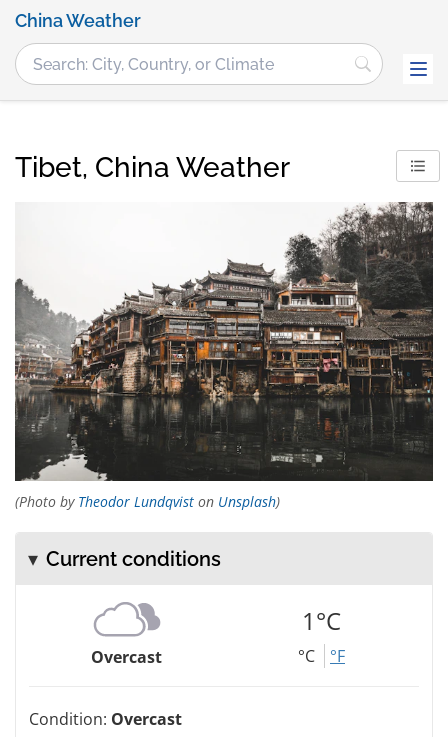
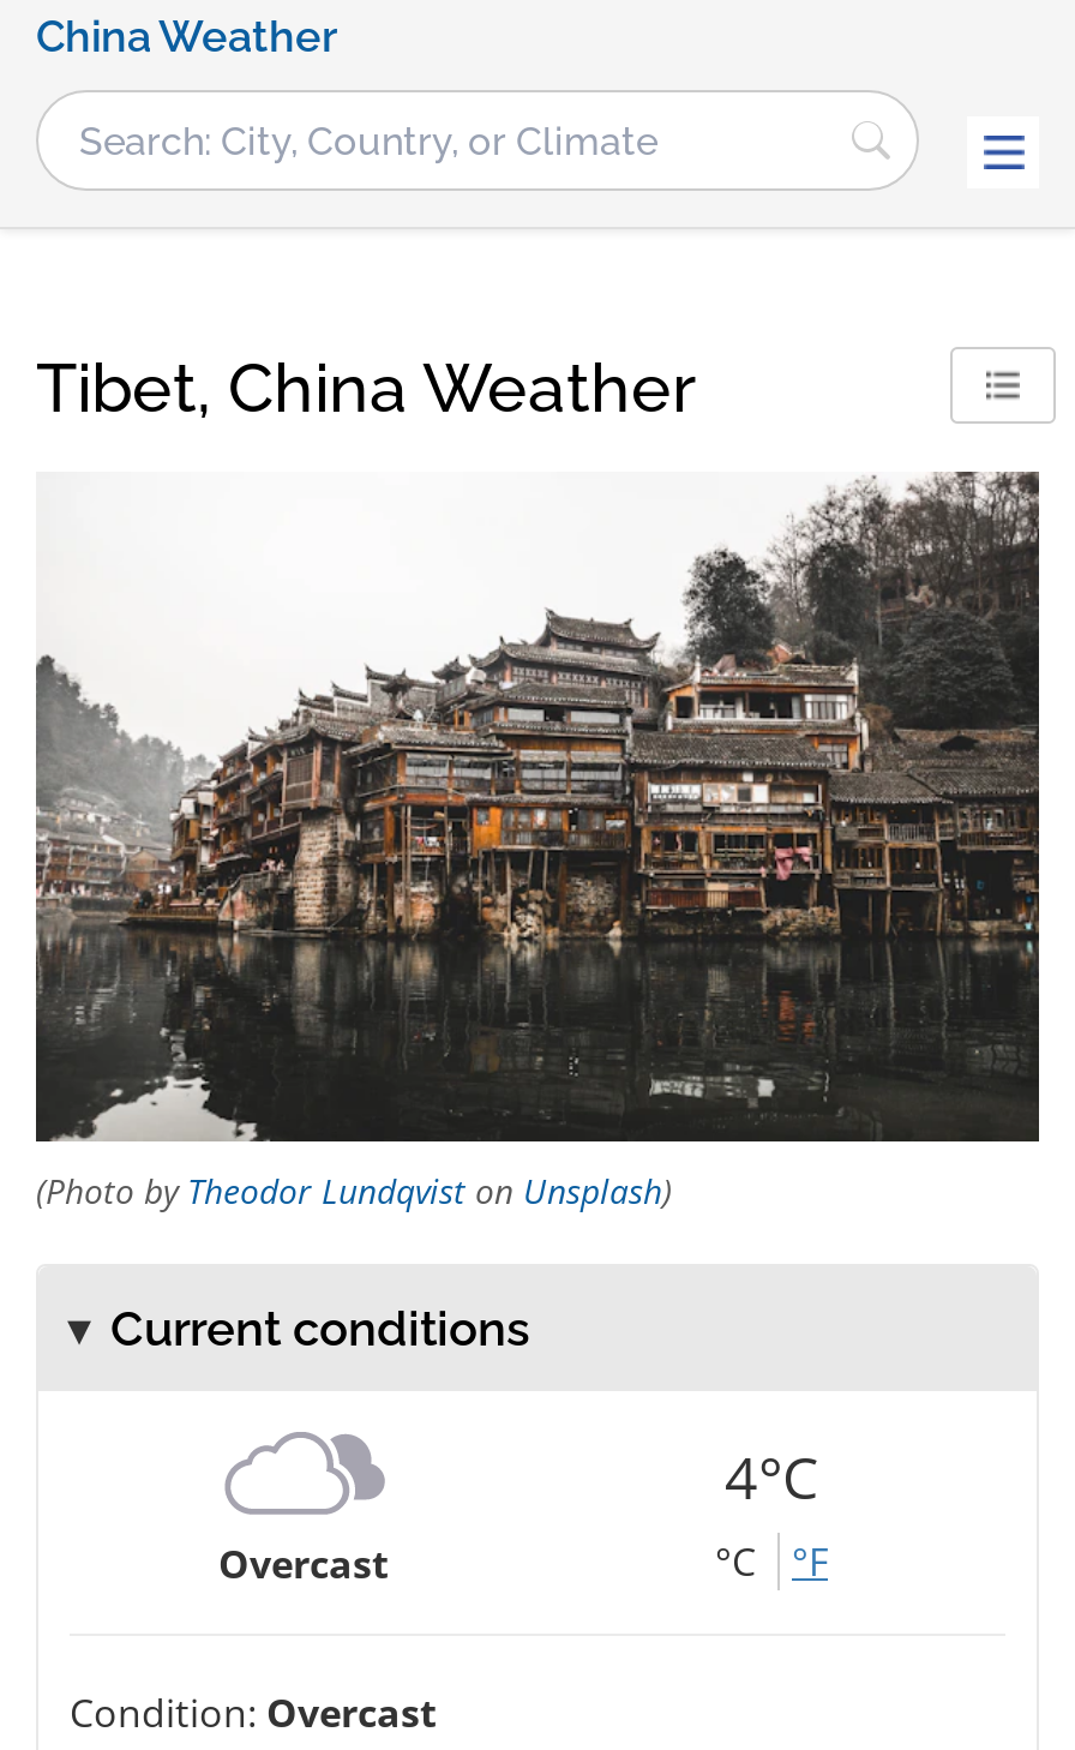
[302,604,341,637] 1°C -> [725,1436,818,1515] 4°C

